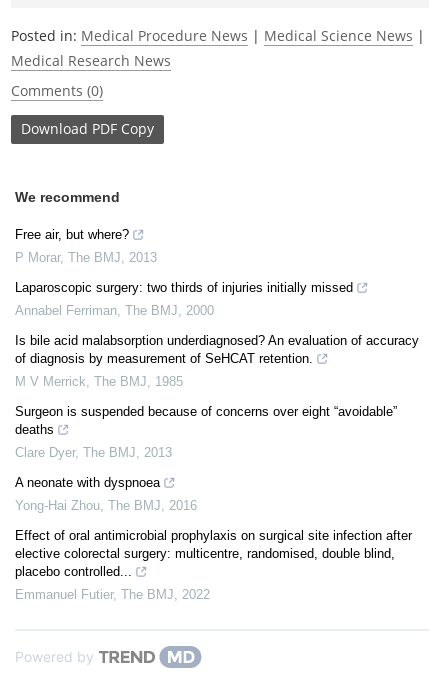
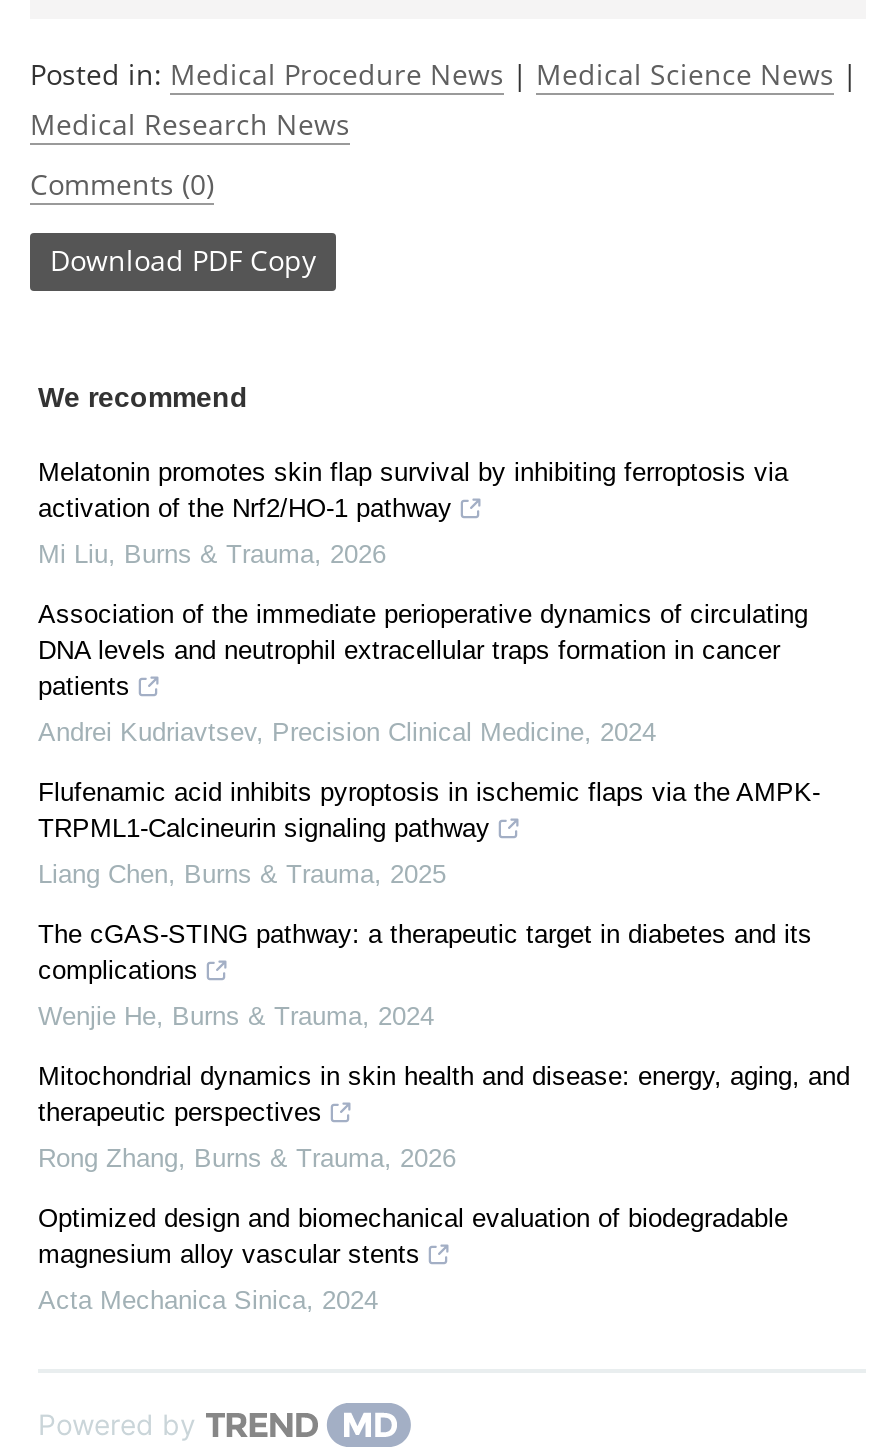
[15,227,129,242] Free air, but where? -> [38,457,788,523] Melatonin promotes skin flap survival by inhibiting ferroptosis via | activation of the Nrf2/HO-1 pathway
[15,250,157,265] P Morar, The BMJ, 2013 -> [38,539,386,569] Mi Liu, Burns & Trauma, 2026
[15,280,353,295] Laparoscopic surgery: two thirds of injuries initially missed -> [38,599,808,701] Association of the immediate perioperative dynamics of circulating | DNA levels and neutrophil extracellular traps formation in cancer | patients
[15,303,214,318] Annabel Ferriman, The BMJ, 2000 -> [38,717,656,747] Andrei Kudriavtsev, Precision Clinical Medicine, 2024
[15,333,419,366] Is bile acid malabsorption underdiagnosed? An evaluation of accuracy | of diagnosis by measurement of SeHCAT retention. -> [38,777,820,843] Flufenamic acid inhibits pyroptosis in ischemic flaps via the AMPK- | TRPML1-Calcineurin signaling pathway
[15,374,183,389] M V Merrick, The BMJ, 1985 -> [38,859,446,889] Liang Chen, Burns & Trauma, 2025
[15,404,397,437] Surgeon is suspended because of concerns over eight “avoidable” | deaths -> [38,919,812,985] The cGAS-STING pathway: a therapeutic target in diabetes and its | complications
[15,445,172,460] Clare Dyer, The BMJ, 2013 -> [38,1001,434,1031] Wenjie He, Burns & Trauma, 2024
[15,475,160,490] A neonate with dyspnoea -> [38,1061,850,1127] Mitochondrial dynamics in skin health and disease: energy, aging, and | therapeutic perspectives
[15,498,197,513] Yong-Hai Zhou, The BMJ, 2016 -> [38,1143,456,1173] Rong Zhang, Burns & Trauma, 2026
[15,528,412,579] Effect of oral antimicrobial prophylaxis on surgical site infection after | elective colorectal surgery: multicentre, randomised, double blind, | placebo controlled... -> [38,1203,788,1269] Optimized design and biomechanical evaluation of biodegradable | magnesium alloy vascular stents
[15,587,210,602] Emmanuel Futier, The BMJ, 2022 -> [38,1285,378,1315] Acta Mechanica Sinica, 2024

